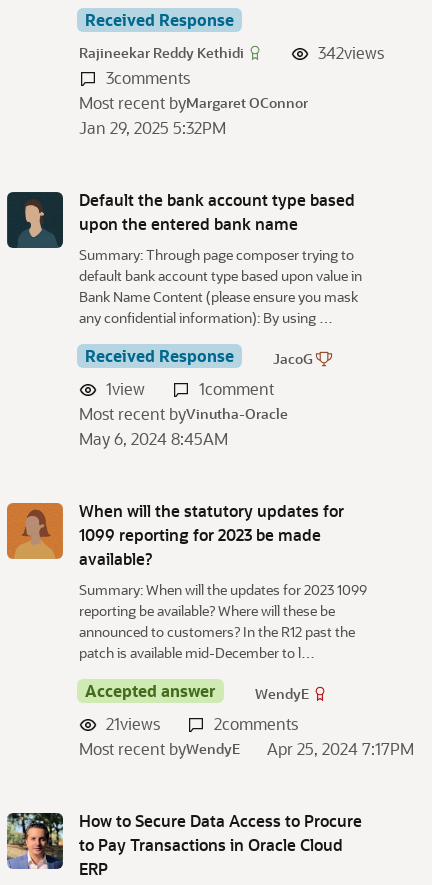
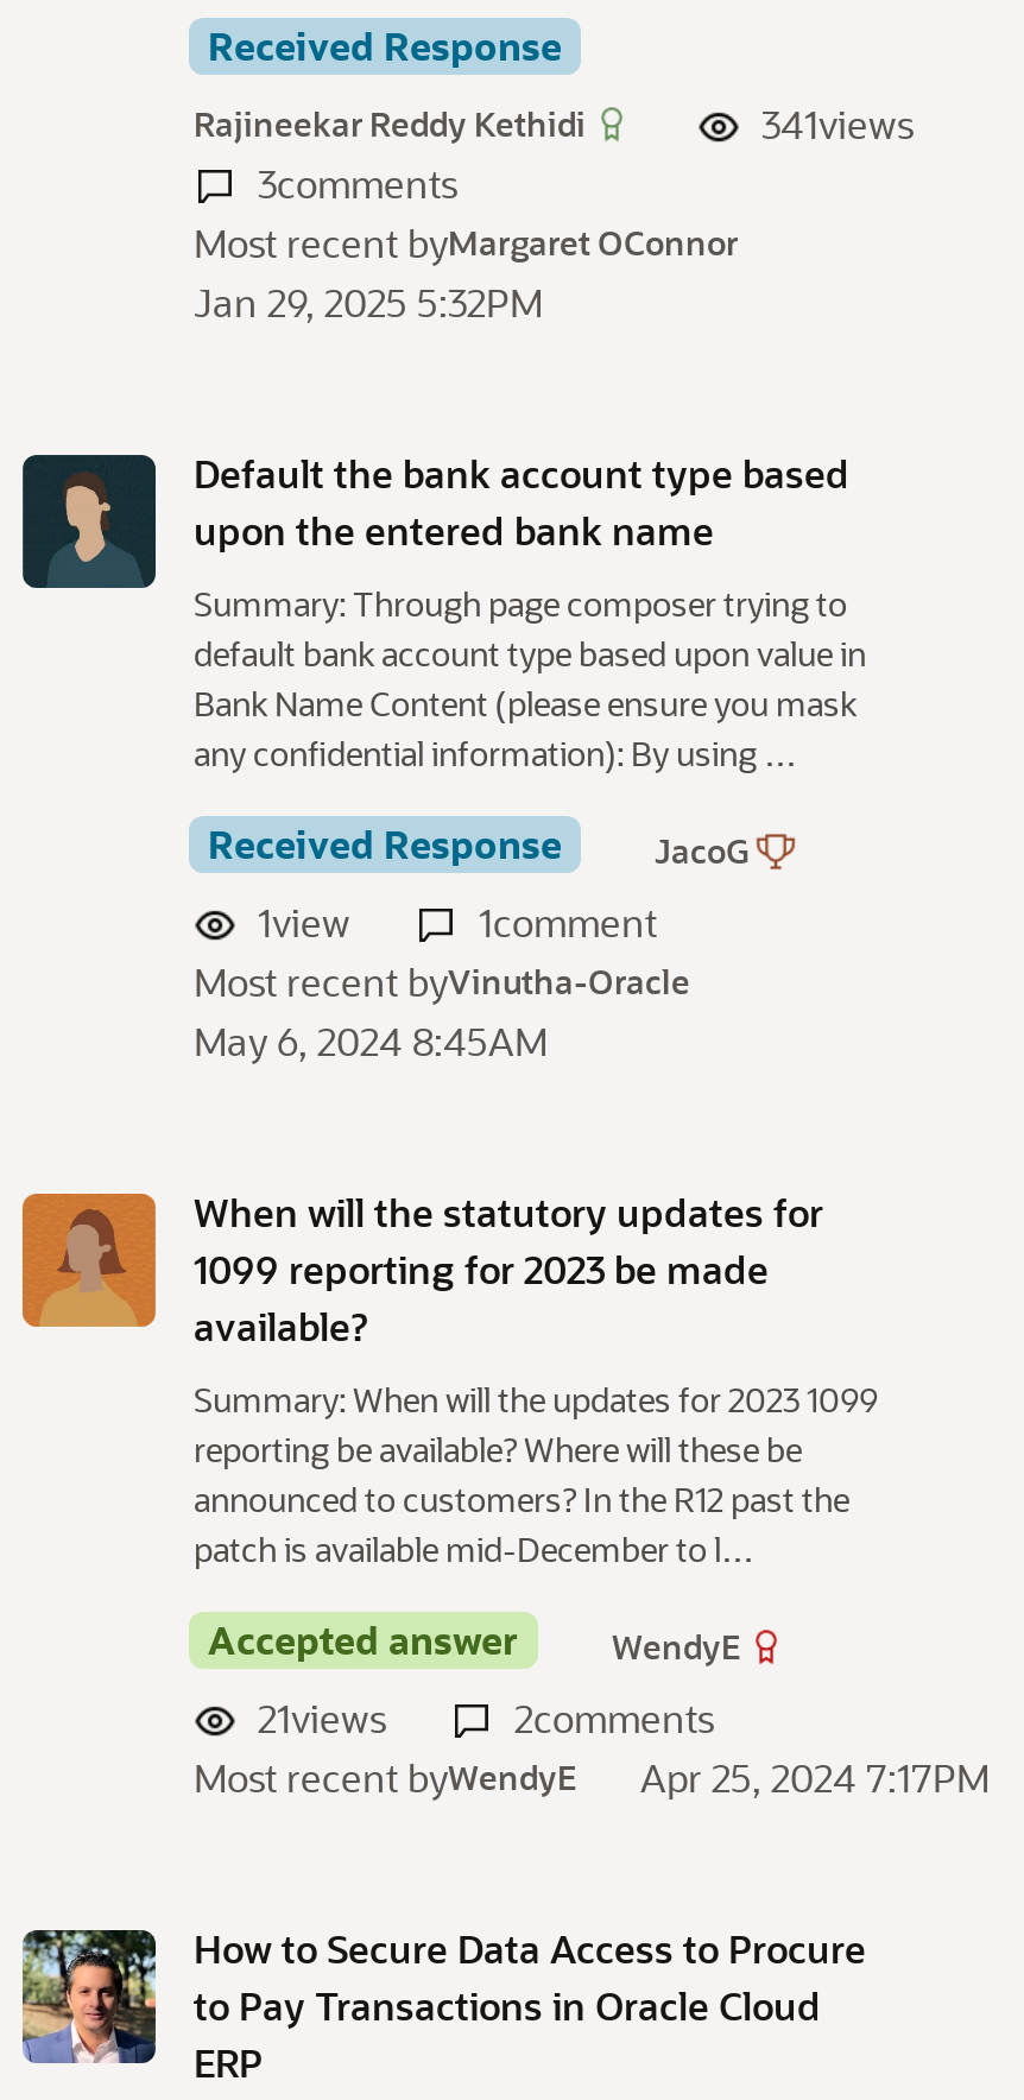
[318,41,384,62] 342views -> [761,97,914,147] 341views

